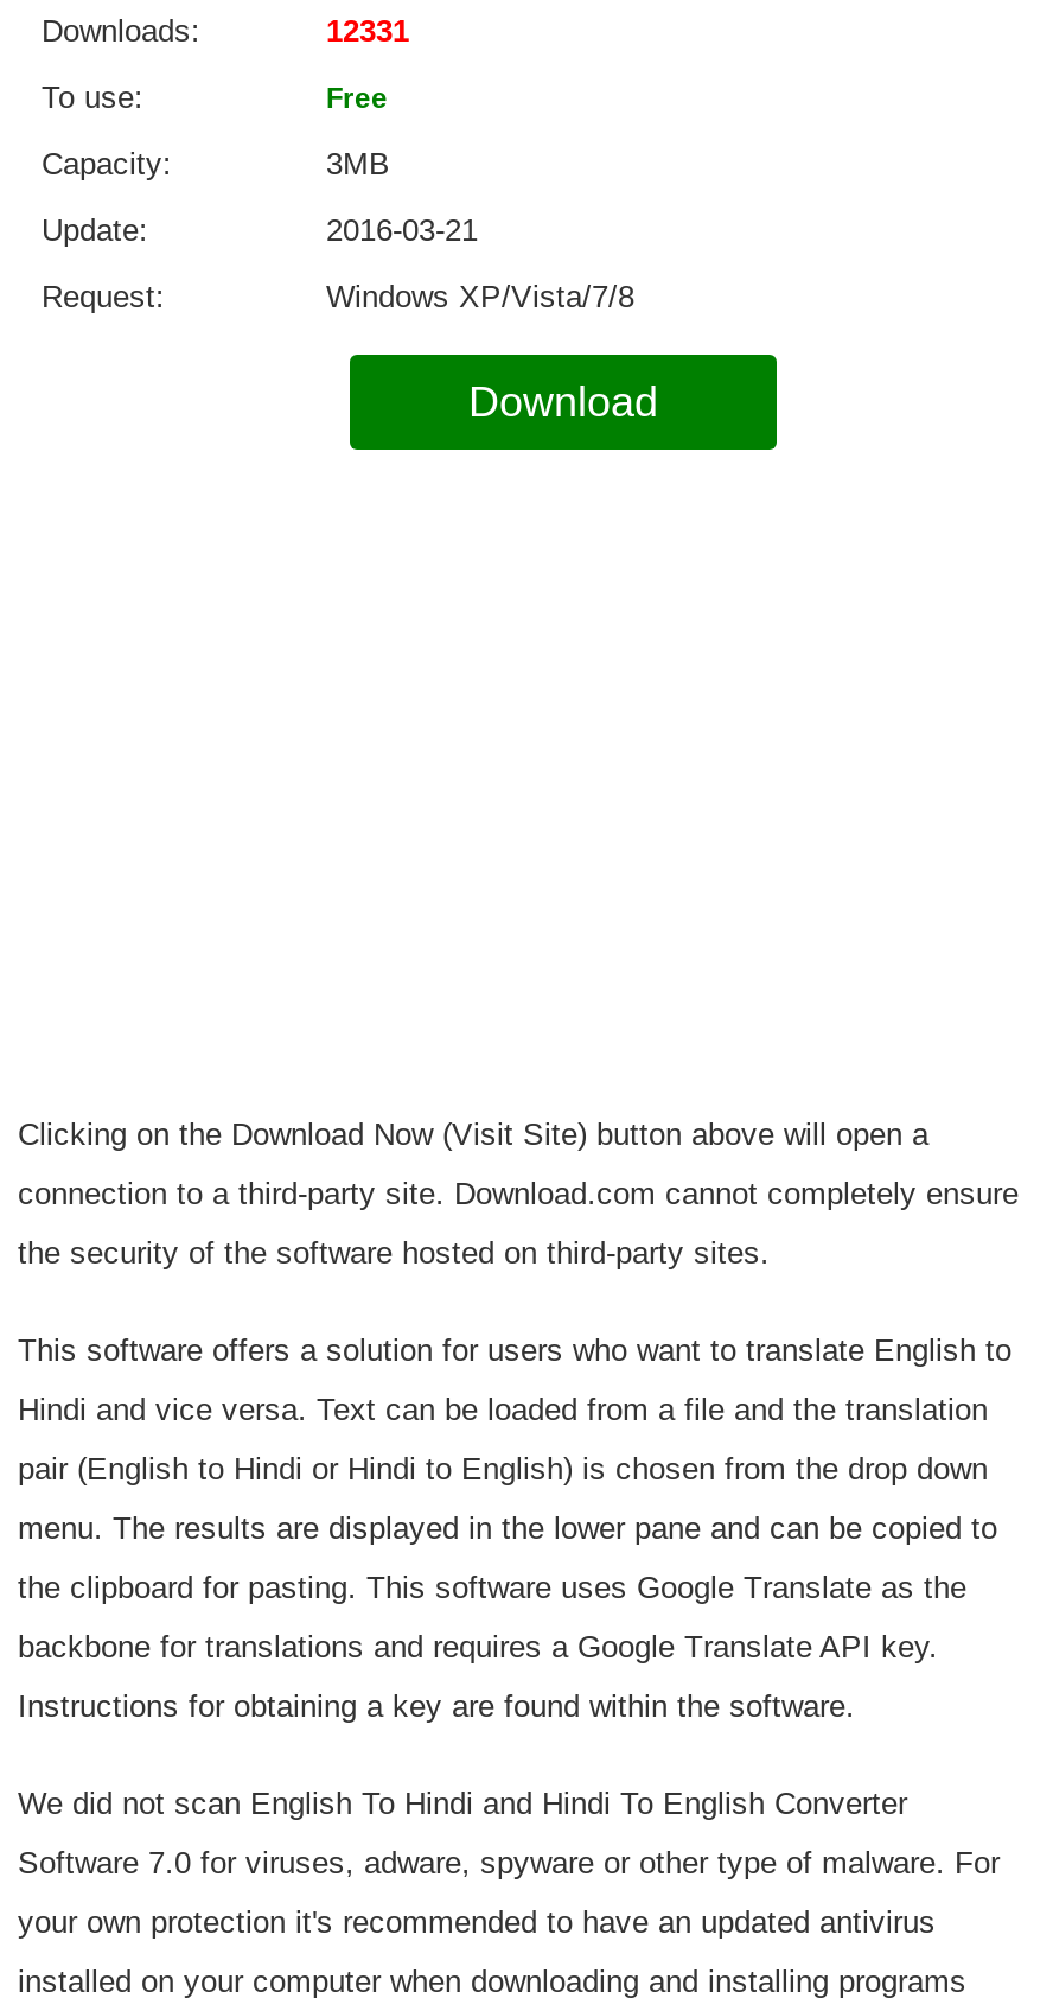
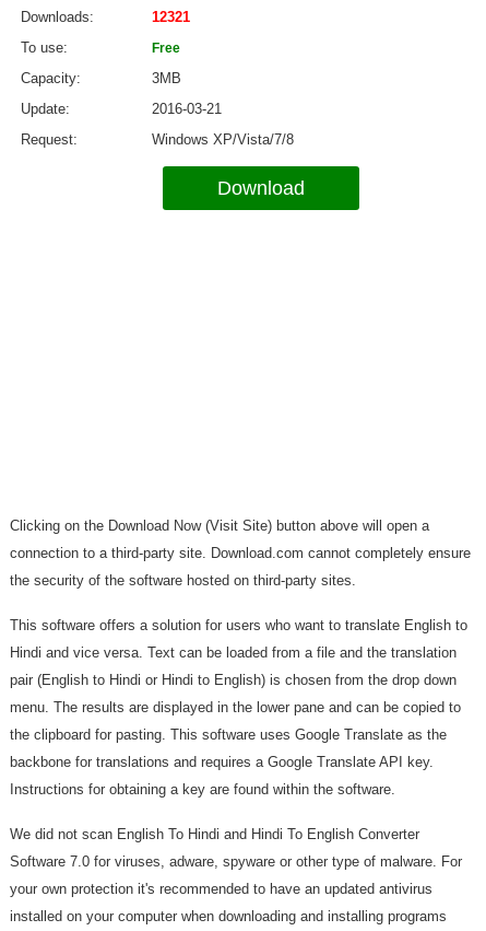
[326,12,409,48] 12331 -> [152,8,190,25] 12321

